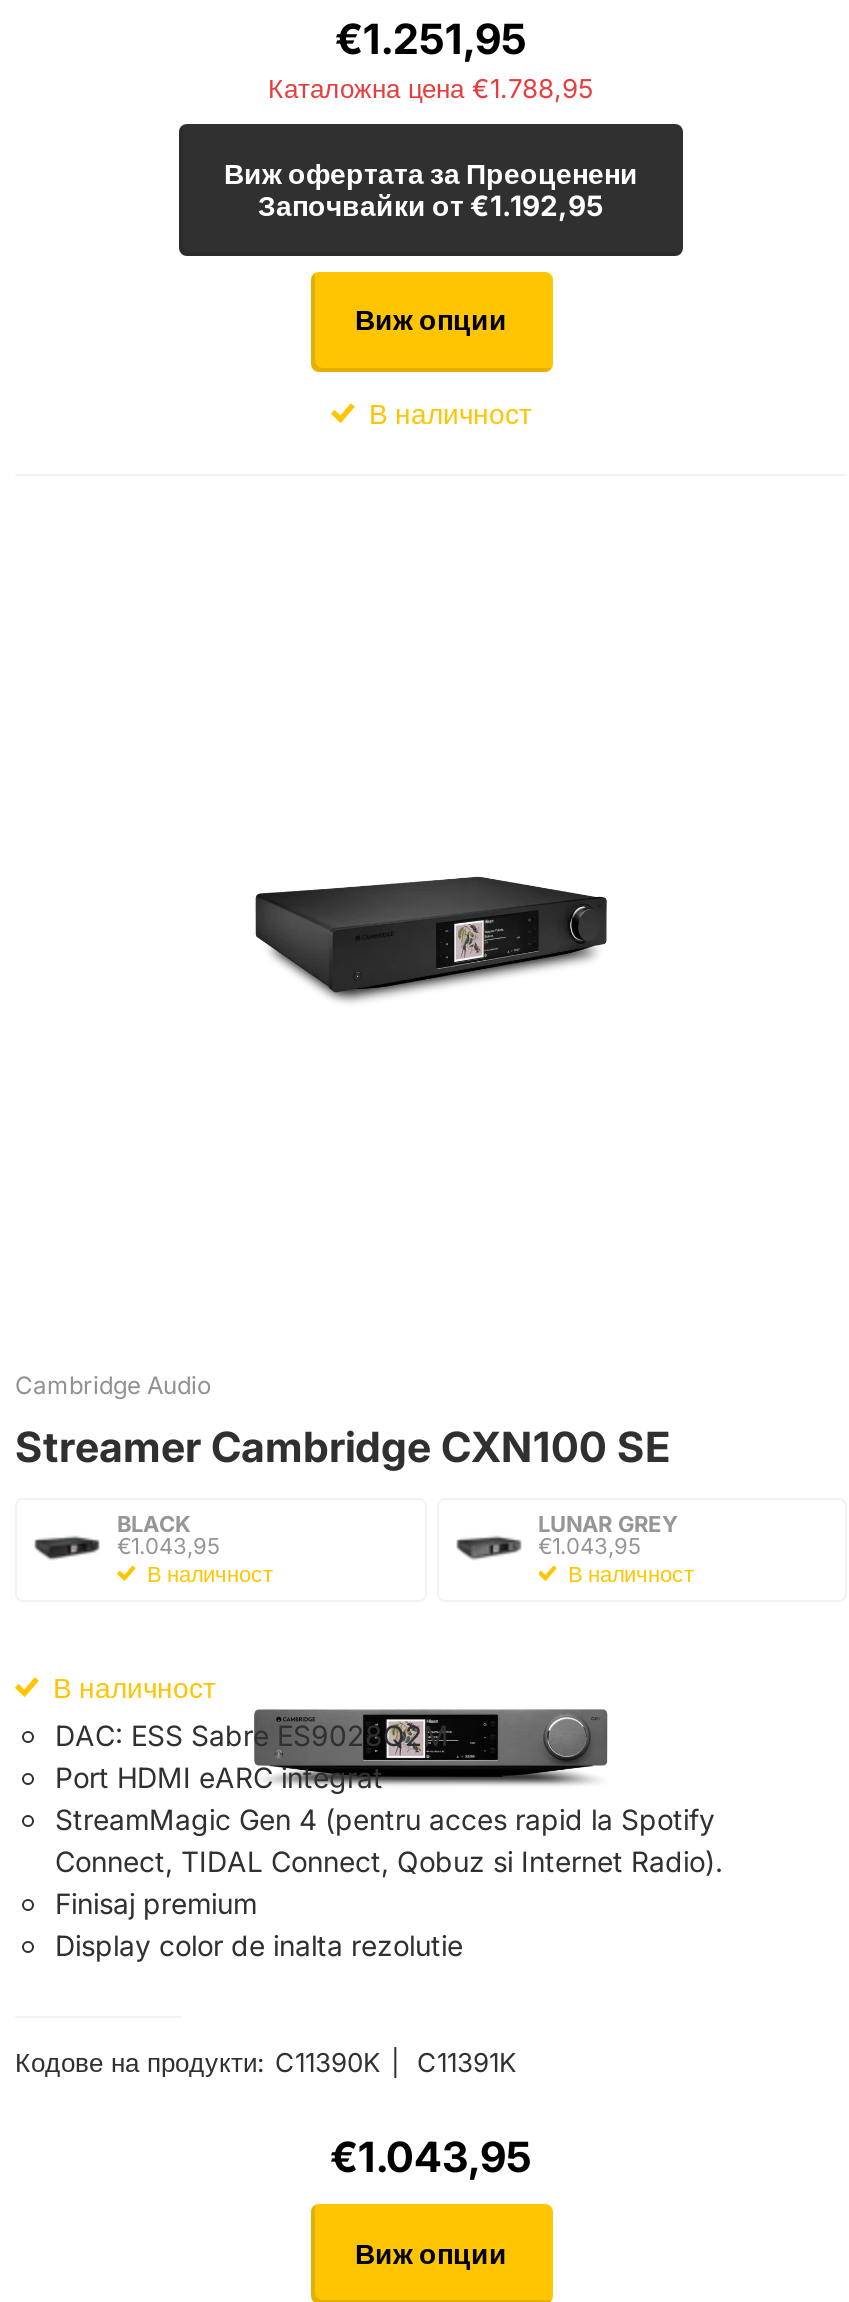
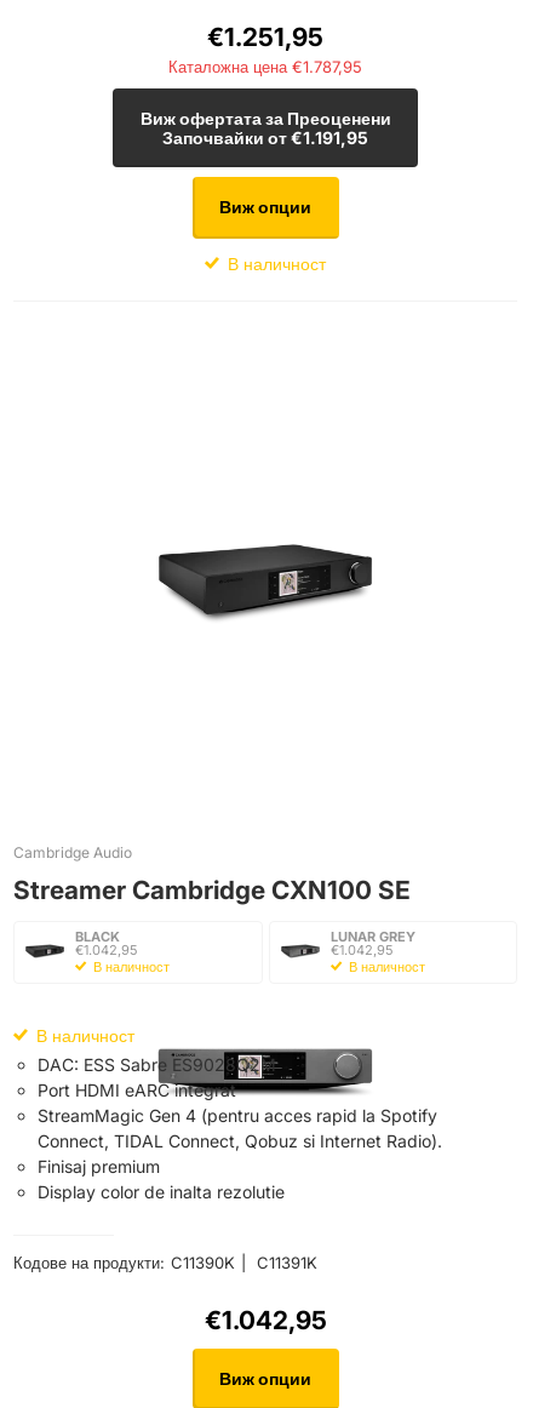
[472,72,594,104] €1.788,95 -> [292,57,362,76] €1.787,95
[258,187,604,221] Започвайки от €1.192,95 -> [162,127,368,147] Започвайки от €1.191,95
[117,1531,221,1559] €1.043,95 -> [75,941,138,958] €1.042,95
[538,1531,642,1559] €1.043,95 -> [330,941,393,958] €1.042,95
[330,2131,532,2181] €1.043,95 -> [204,1305,326,1335] €1.042,95

